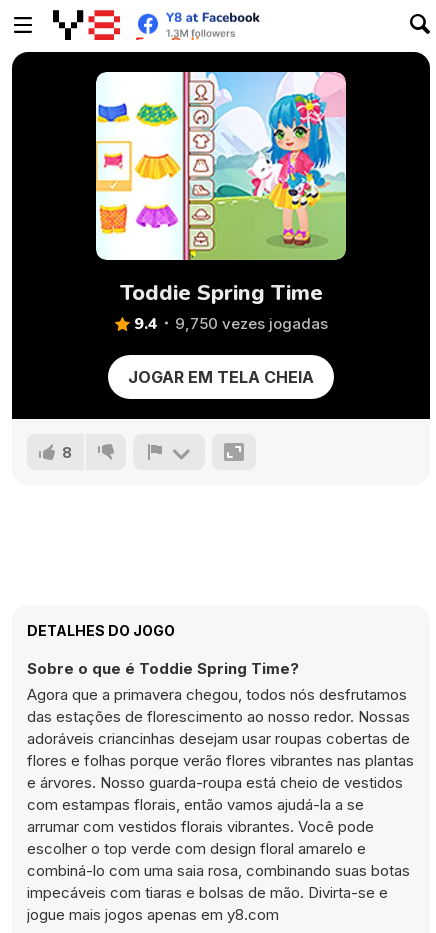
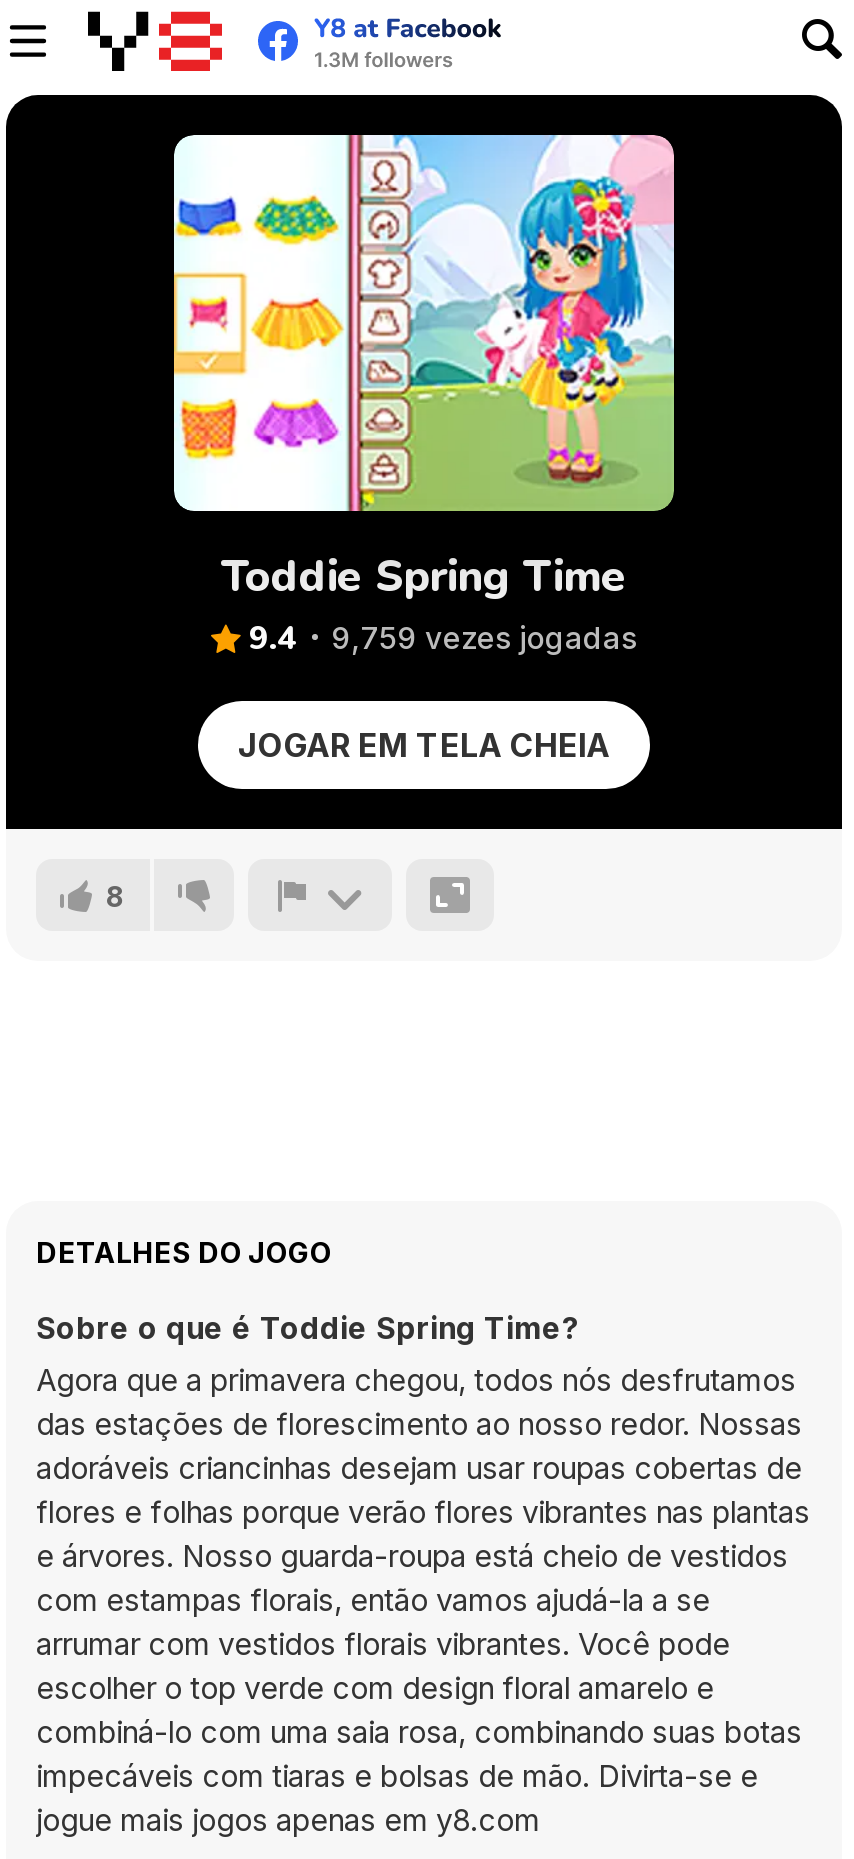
[174,314,327,333] 9,750 vezes jogadas -> [331,619,637,657] 9,759 vezes jogadas

